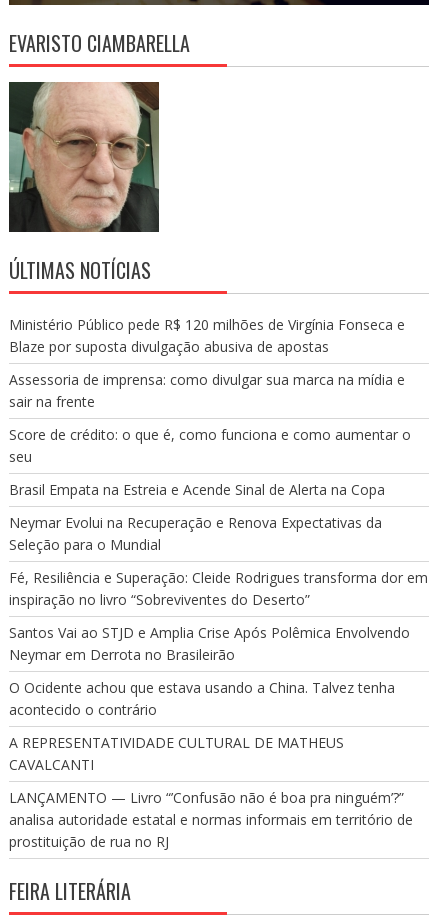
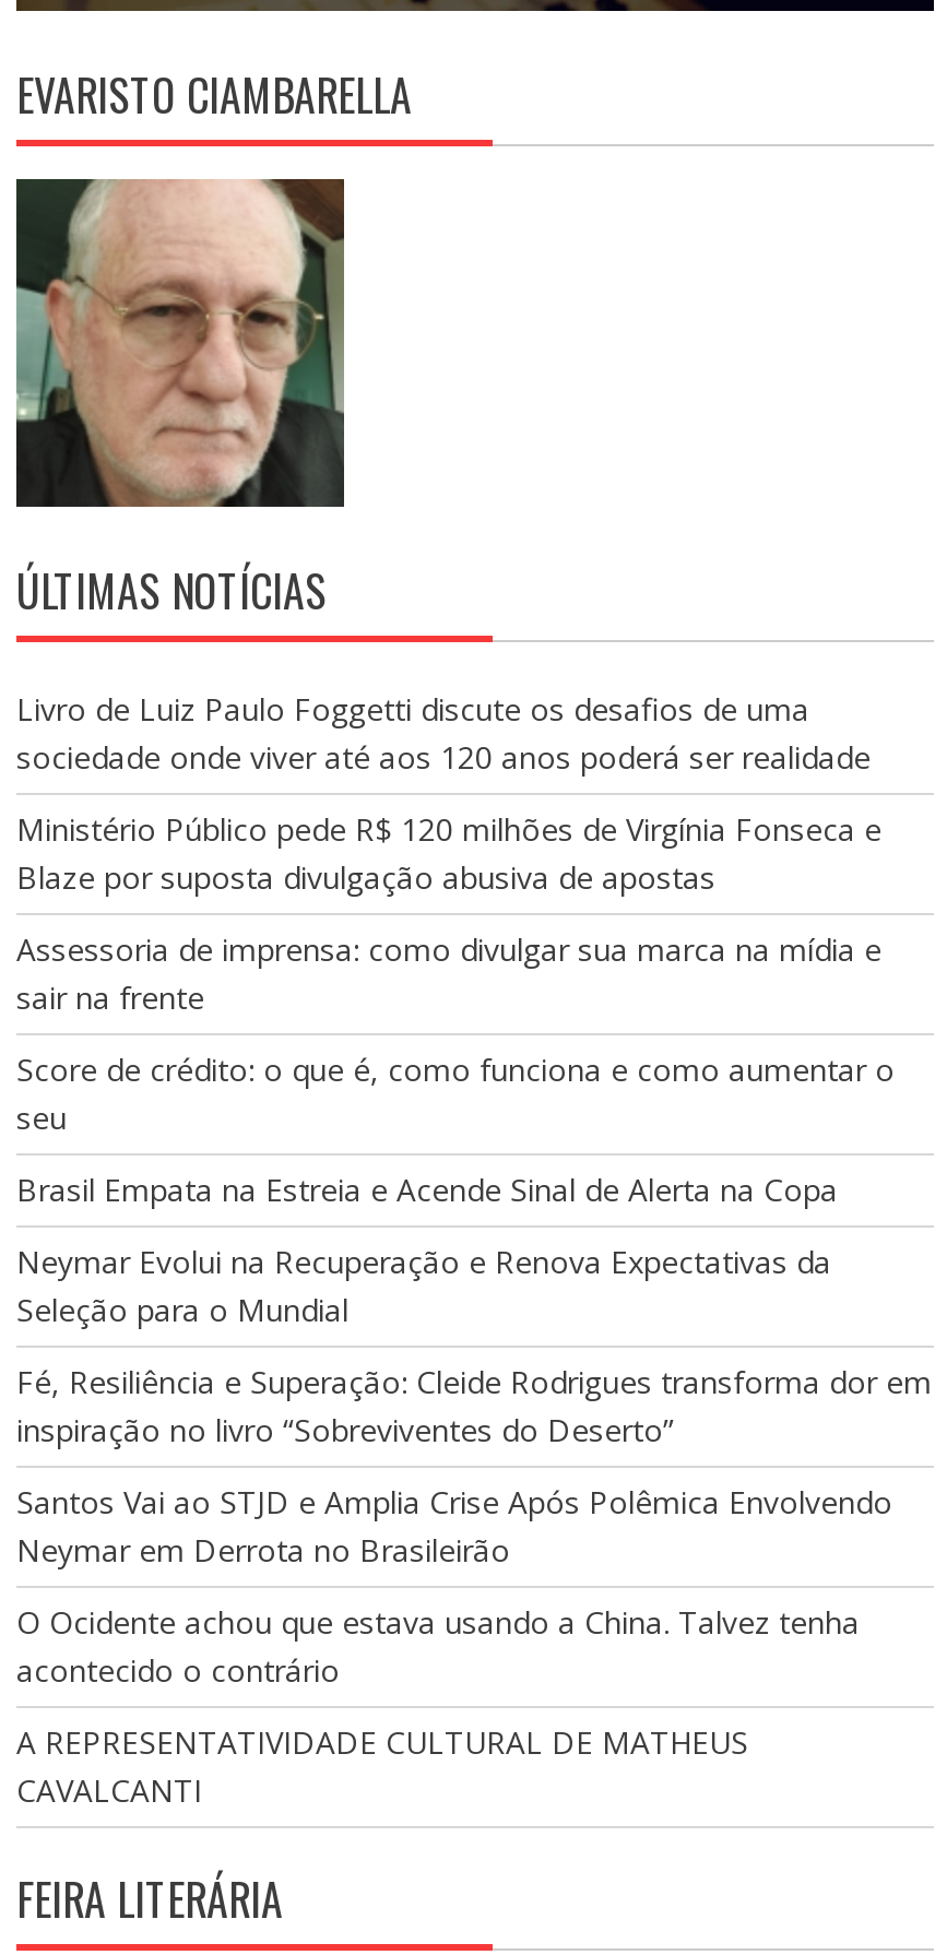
none -> [16,689,871,778] Livro de Luiz Paulo Foggetti discute os desafios de uma | sociedade onde viver até aos 120 anos poderá ser realidade
moved [9,315,428,774] -> [16,809,932,1811]: Ministério Público pede R$ 120 milhões de Virgínia Fonseca e | Blaze por suposta divulgação abusiva de apostas | Assessoria de imprensa: como divulgar sua marca na mídia e | ... | A REPRESENTATIVIDADE CULTURAL DE MATHEUS | CAVALCANTI
[9,788,413,851] LANÇAMENTO — Livro “’Confusão não é boa pra ninguém’?” | analisa autoridade estatal e normas informais em território de | prostituição de rua no RJ -> none

